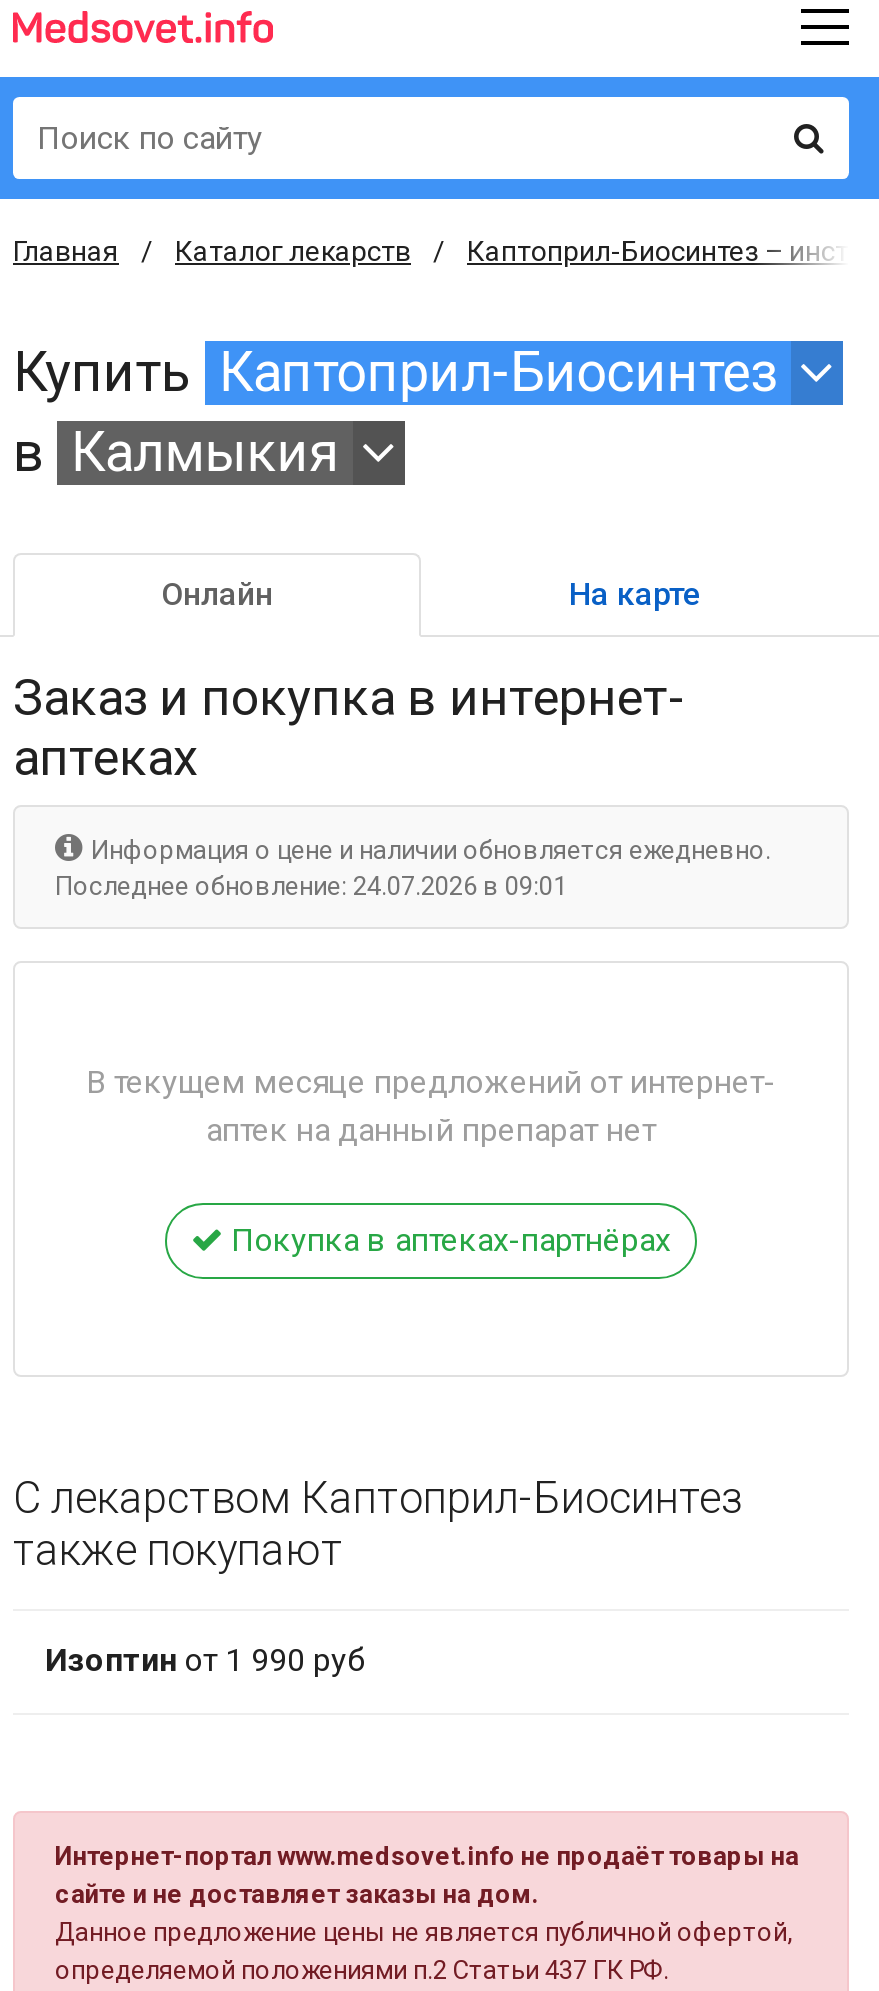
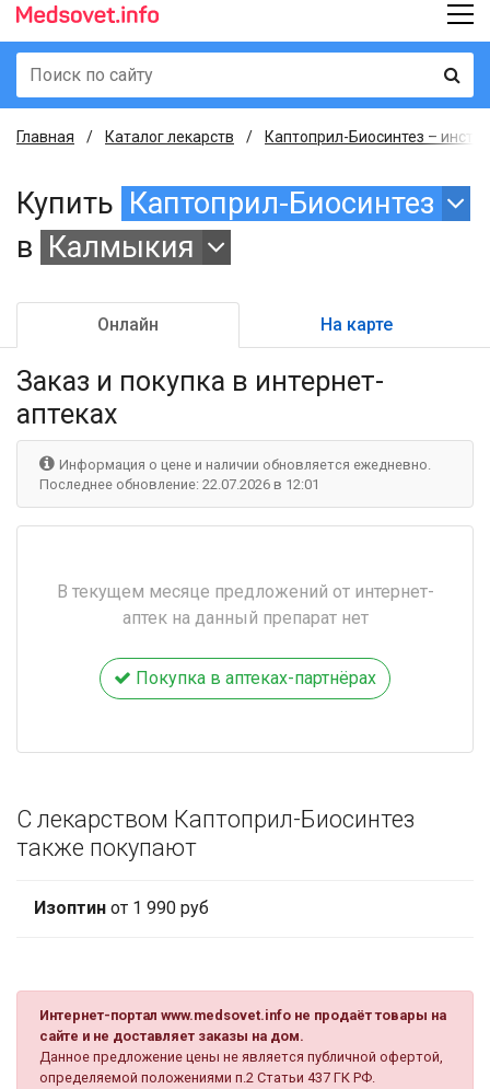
[55,871,567,901] Последнее обновление: 24.07.2026 в 09:01 -> [39,476,319,492] Последнее обновление: 22.07.2026 в 12:01

